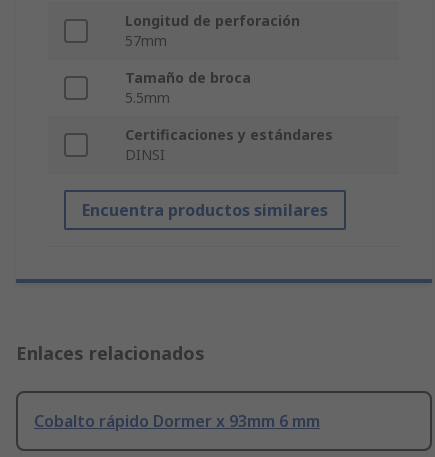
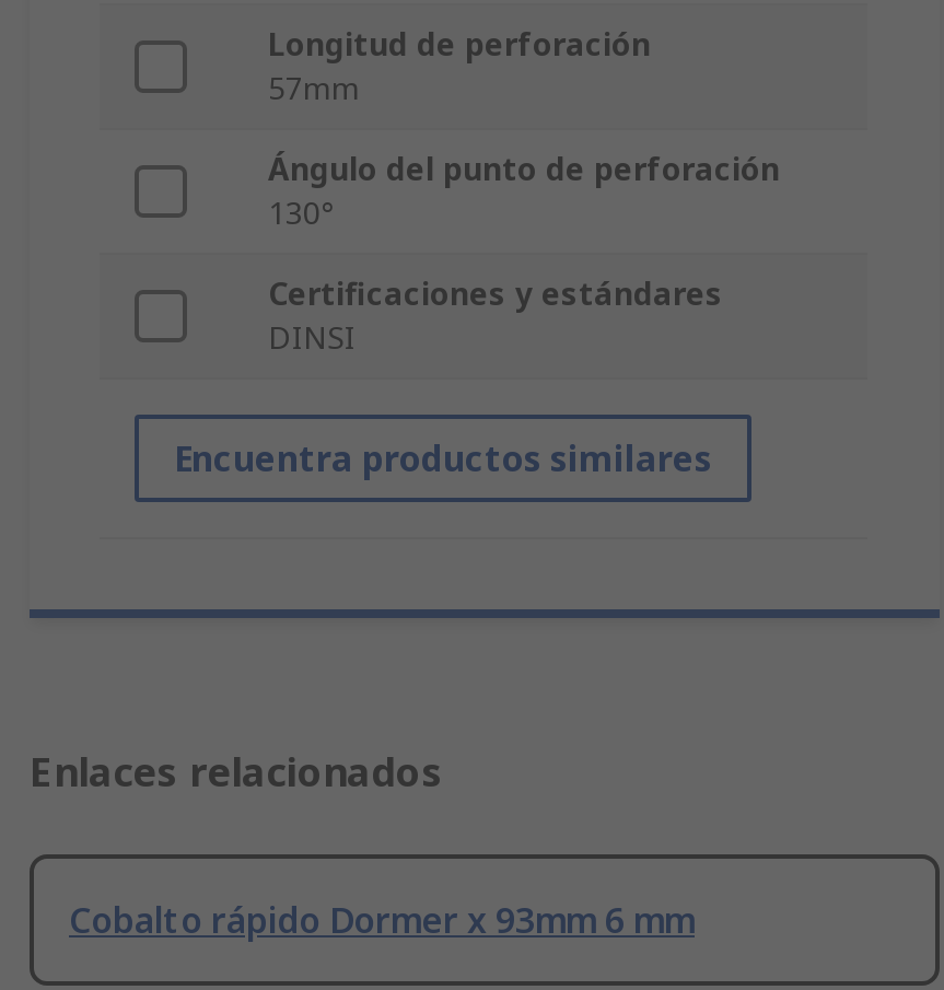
[125,68,251,107] Tamaño de broca | 5.5mm -> [268,149,780,234] Ángulo del punto de perforación | 130°

